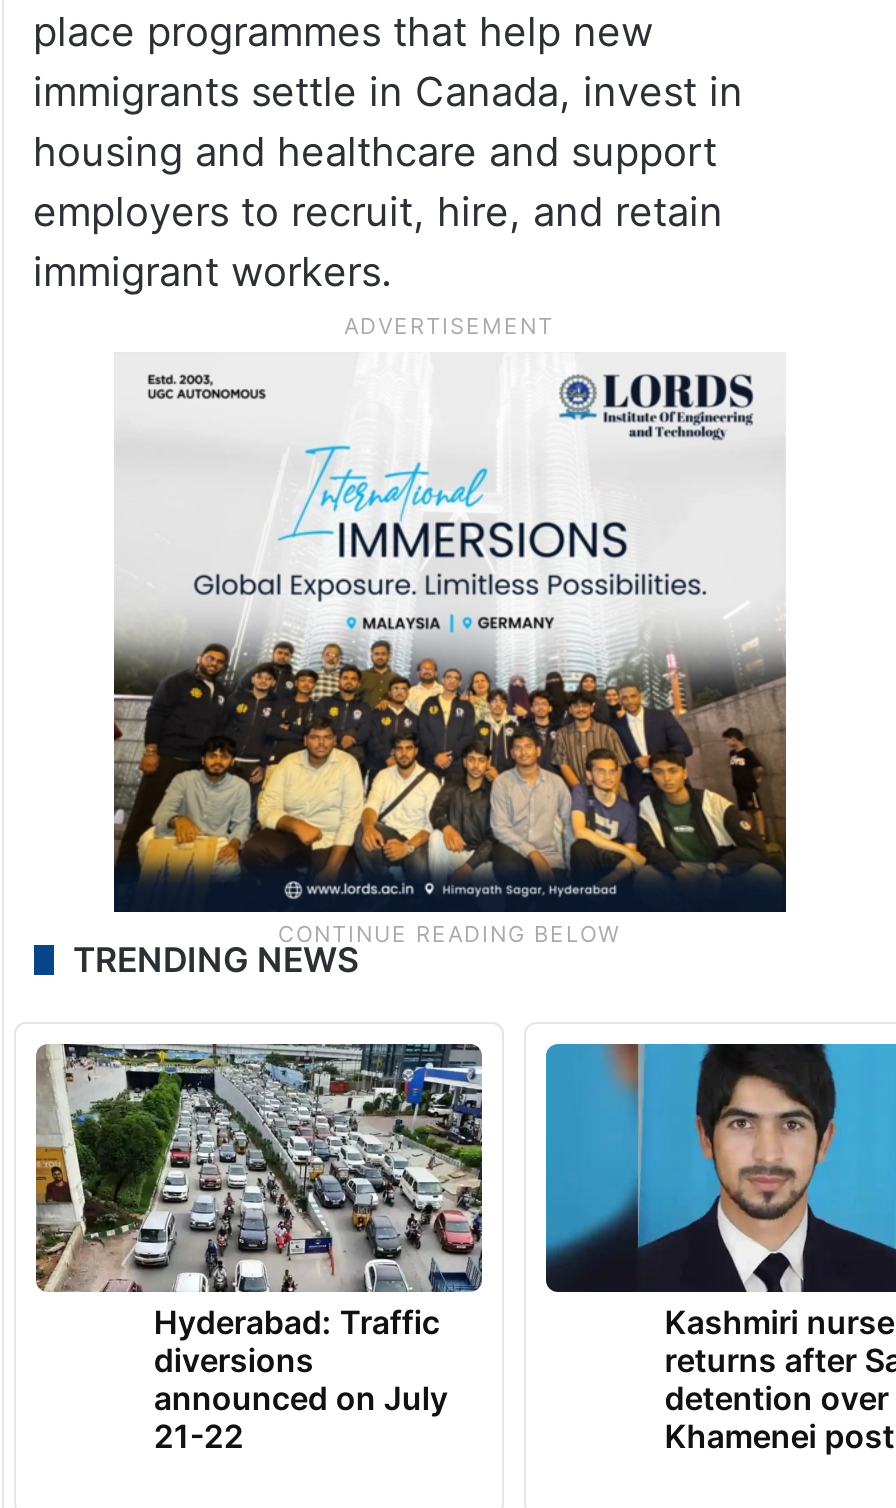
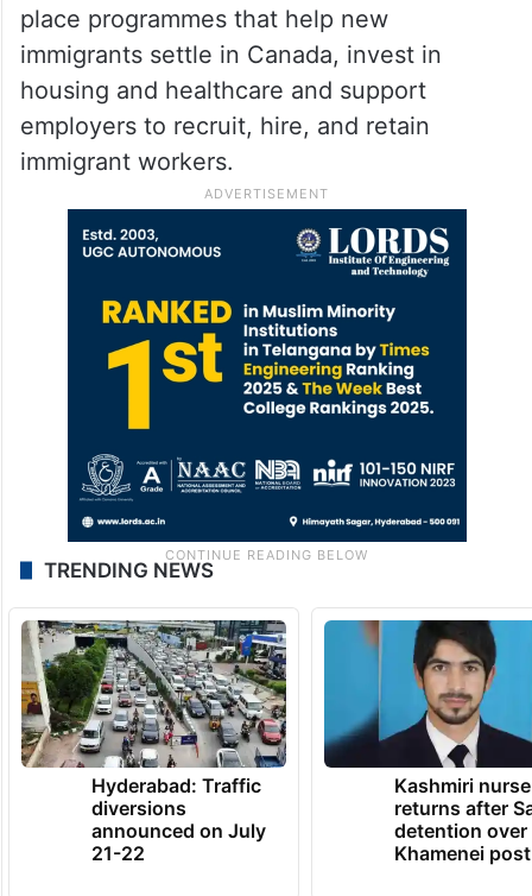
[112,352,788,910] [image] -> [66,208,468,541] [image]

